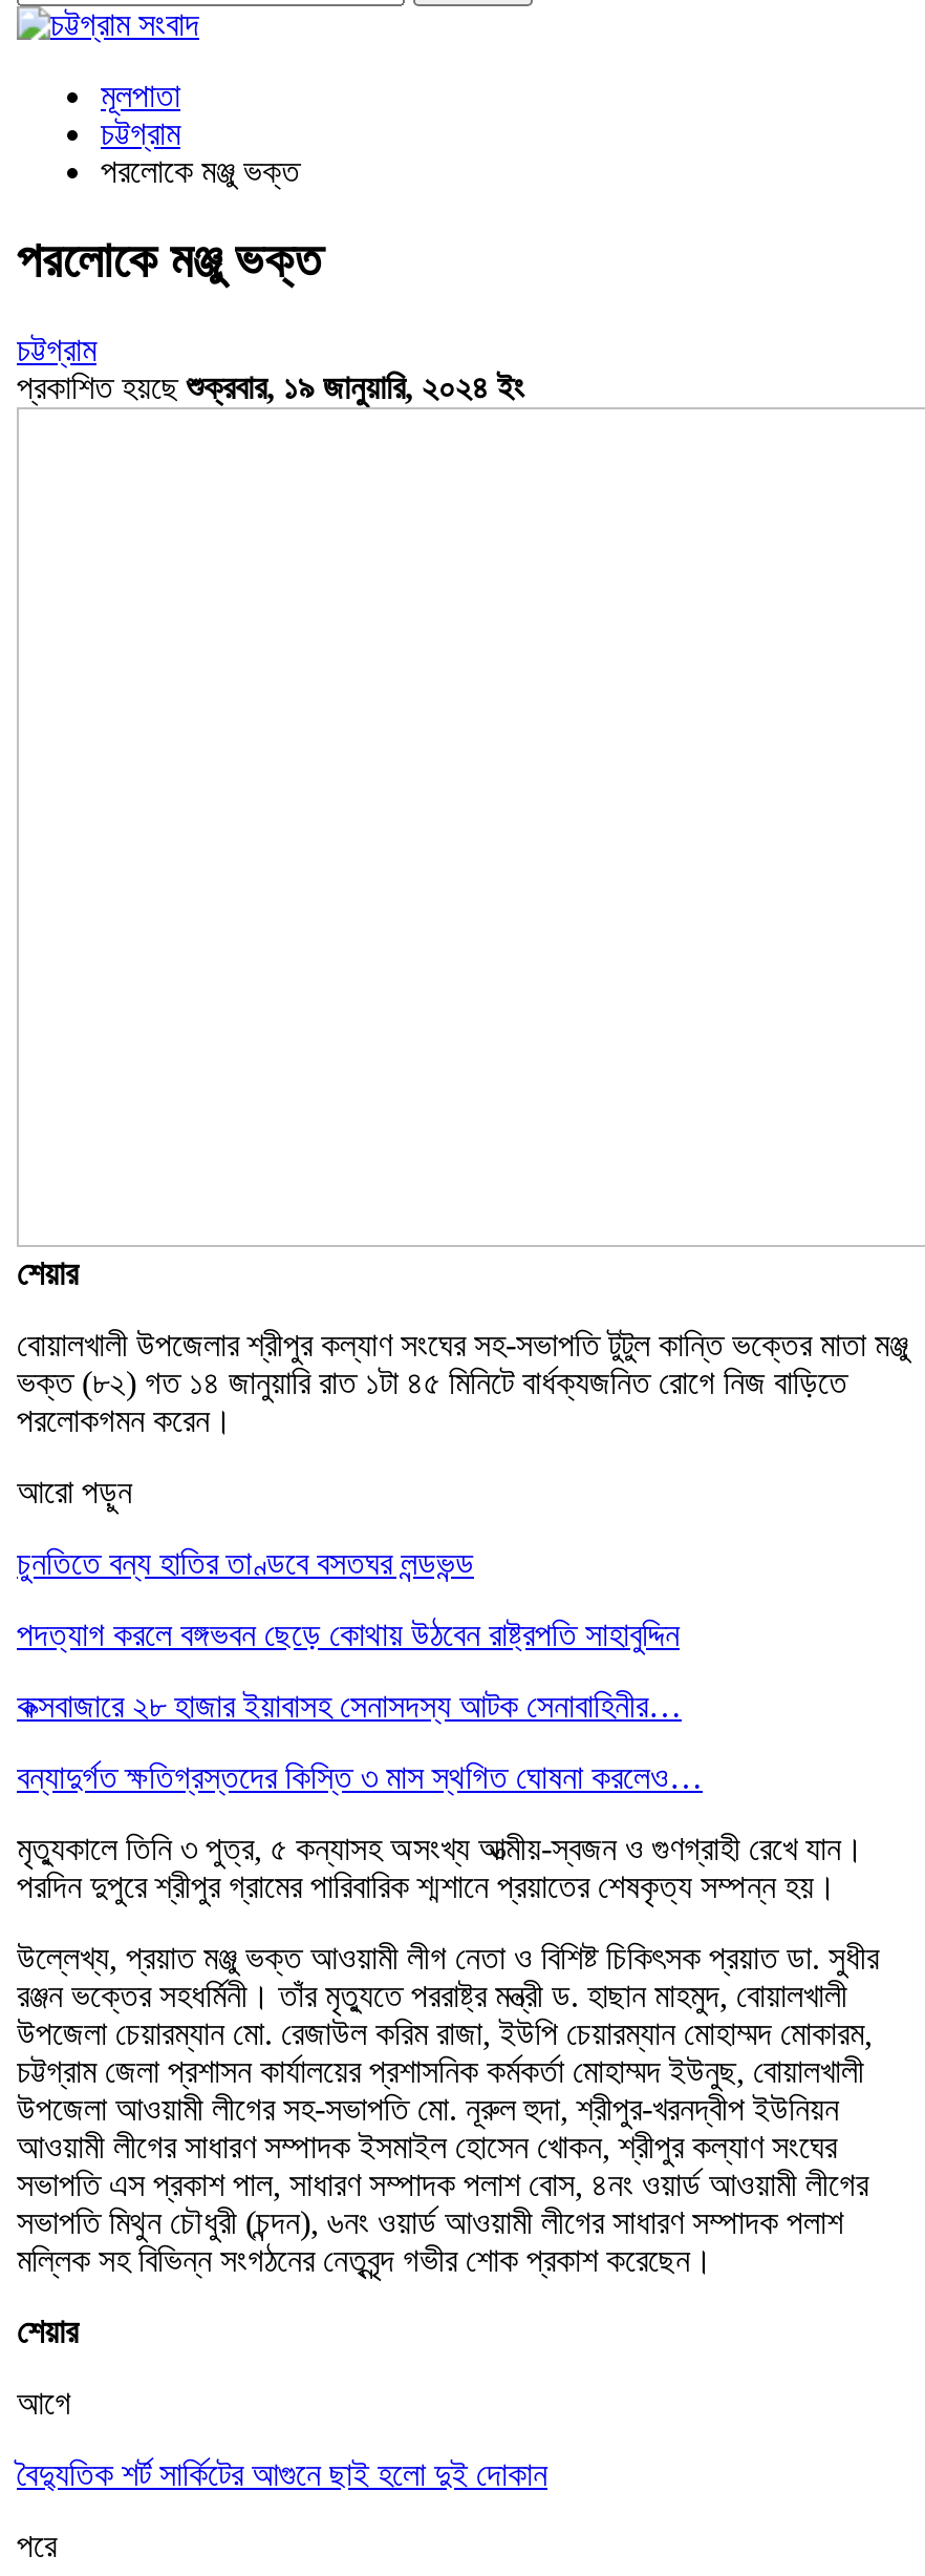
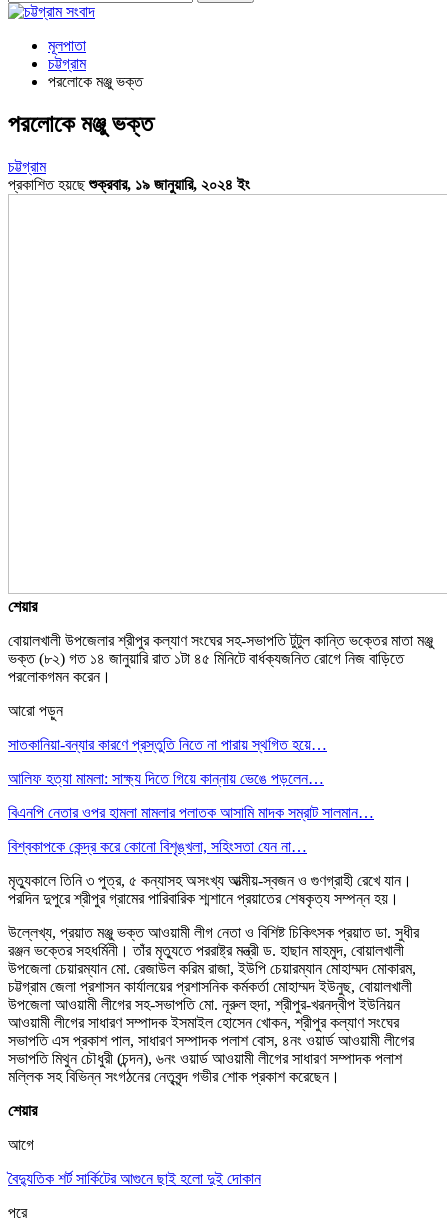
[17,1545,474,1580] চুনতিতে বন্য হাতির তাণ্ডবে বসতঘর লন্ডভন্ড -> [8,736,327,753] সাতকানিয়া-বন্যার কারণে প্রস্তুতি নিতে না পারায় স্থগিত হয়ে…
[17,1616,680,1652] পদত্যাগ করলে বঙ্গভবন ছেড়ে কোথায় উঠবেন রাষ্ট্রপতি সাহাবুদ্দিন -> [8,770,324,787] আলিফ হত্যা মামলা: সাক্ষ্য দিতে গিয়ে কান্নায় ভেঙে পড়লেন…
[17,1688,682,1723] কক্সবাজারে ২৮ হাজার ইয়াবাসহ সেনাসদস্য আটক সেনাবাহিনীর… -> [8,804,374,821] বিএনপি নেতার ওপর হামলা মামলার পলাতক আসামি মাদক সম্রাট সালমান…
[17,1759,703,1795] বন্যাদুর্গত ক্ষতিগ্রস্তদের কিস্তি ৩ মাস স্থগিত ঘোষনা করলেও… -> [8,838,307,855] বিশ্বকাপকে কেন্দ্র করে কোনো বিশৃঙ্খলা, সহিংসতা যেন না…

